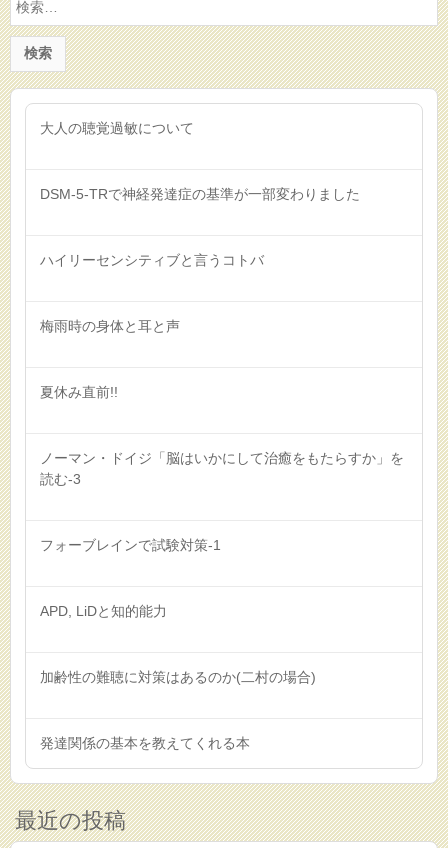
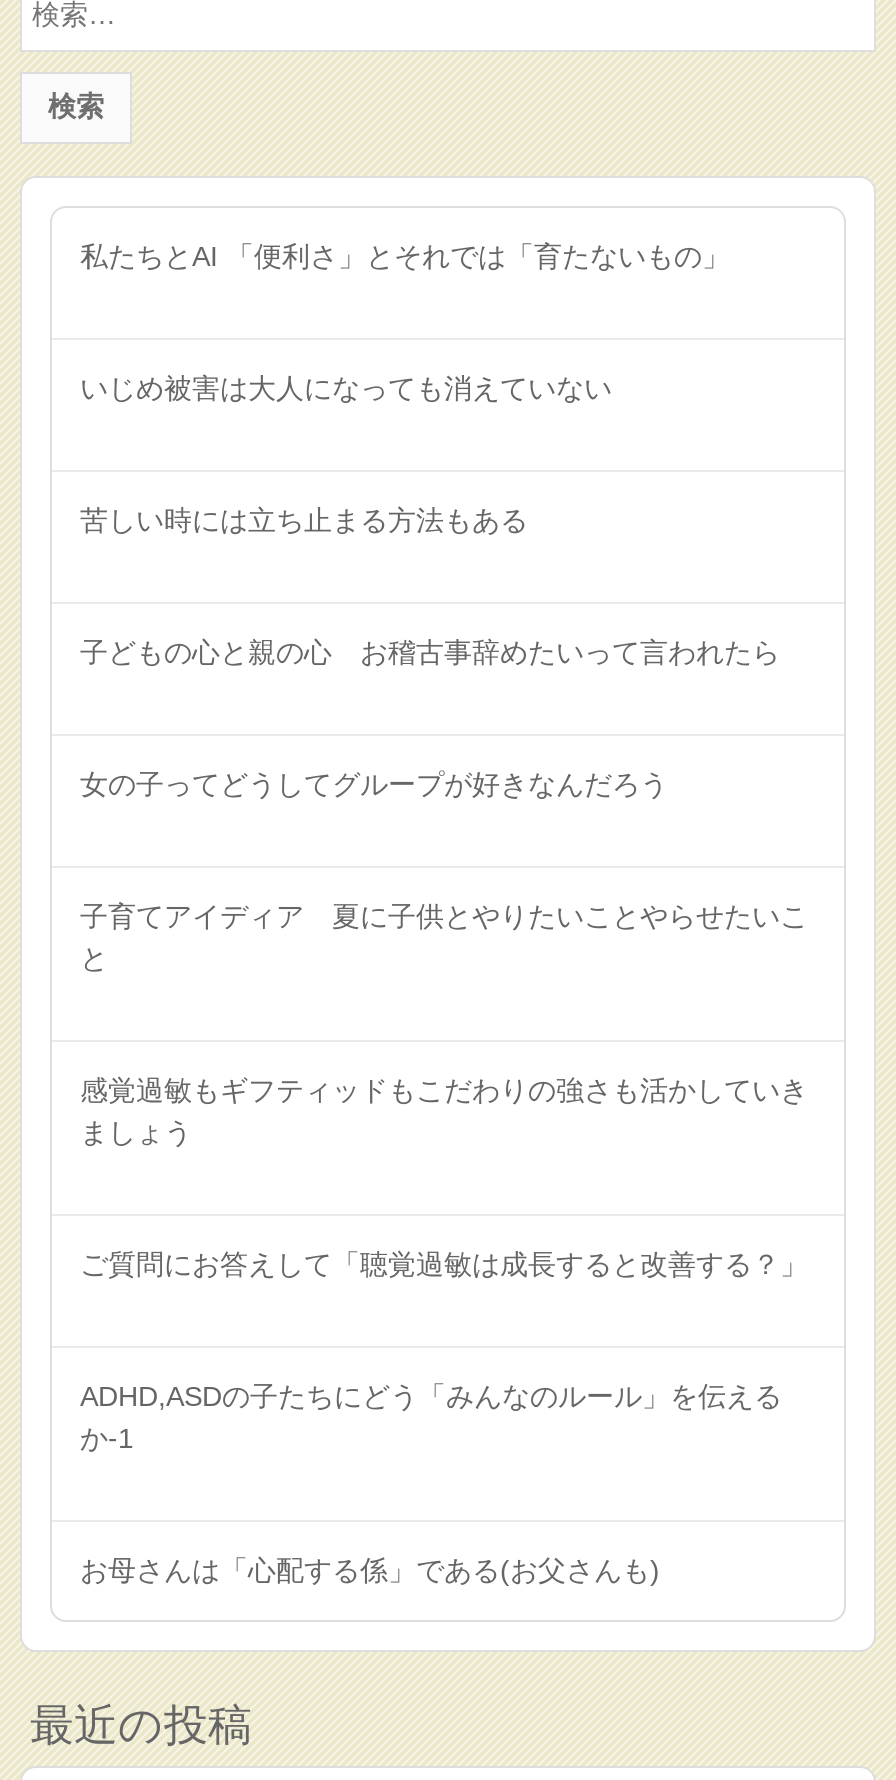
[40,120,194,136] 大人の聴覚過敏について -> [80,240,730,272] 私たちとAI 「便利さ」とそれでは「育たないもの」
[40,186,360,202] DSM-5-TRで神経発達症の基準が一部変わりました -> [80,372,612,404] いじめ被害は大人になっても消えていない
[40,252,264,268] ハイリーセンシティブと言うコトバ -> [80,504,528,536] 苦しい時には立ち止まる方法もある
[40,318,180,334] 梅雨時の身体と耳と声 -> [80,636,780,668] 子どもの心と親の心 お稽古事辞めたいって言われたら
[40,384,118,400] 夏休み直前!! -> [80,768,668,800] 女の子ってどうしてグループが好きなんだろう
[40,450,404,487] ノーマン・ドイジ「脳はいかにして治癒をもたらすか」を | 読む-3 -> [80,900,808,974] 子育てアイディア 夏に子供とやりたいことやらせたいこ | と
[40,537,221,553] フォーブレインで試験対策-1 -> [80,1074,808,1148] 感覚過敏もギフティッドもこだわりの強さも活かしていき | ましょう
[40,603,167,619] APD, LiDと知的能力 -> [80,1248,808,1280] ご質問にお答えして「聴覚過敏は成長すると改善する？」
[40,669,316,685] 加齢性の難聴に対策はあるのか(二村の場合) -> [80,1380,782,1454] ADHD,ASDの子たちにどう「みんなのルール」を伝える | か-1
[40,735,250,751] 発達関係の基本を教えてくれる本 -> [80,1554,660,1586] お母さんは「心配する係」である(お父さんも)

